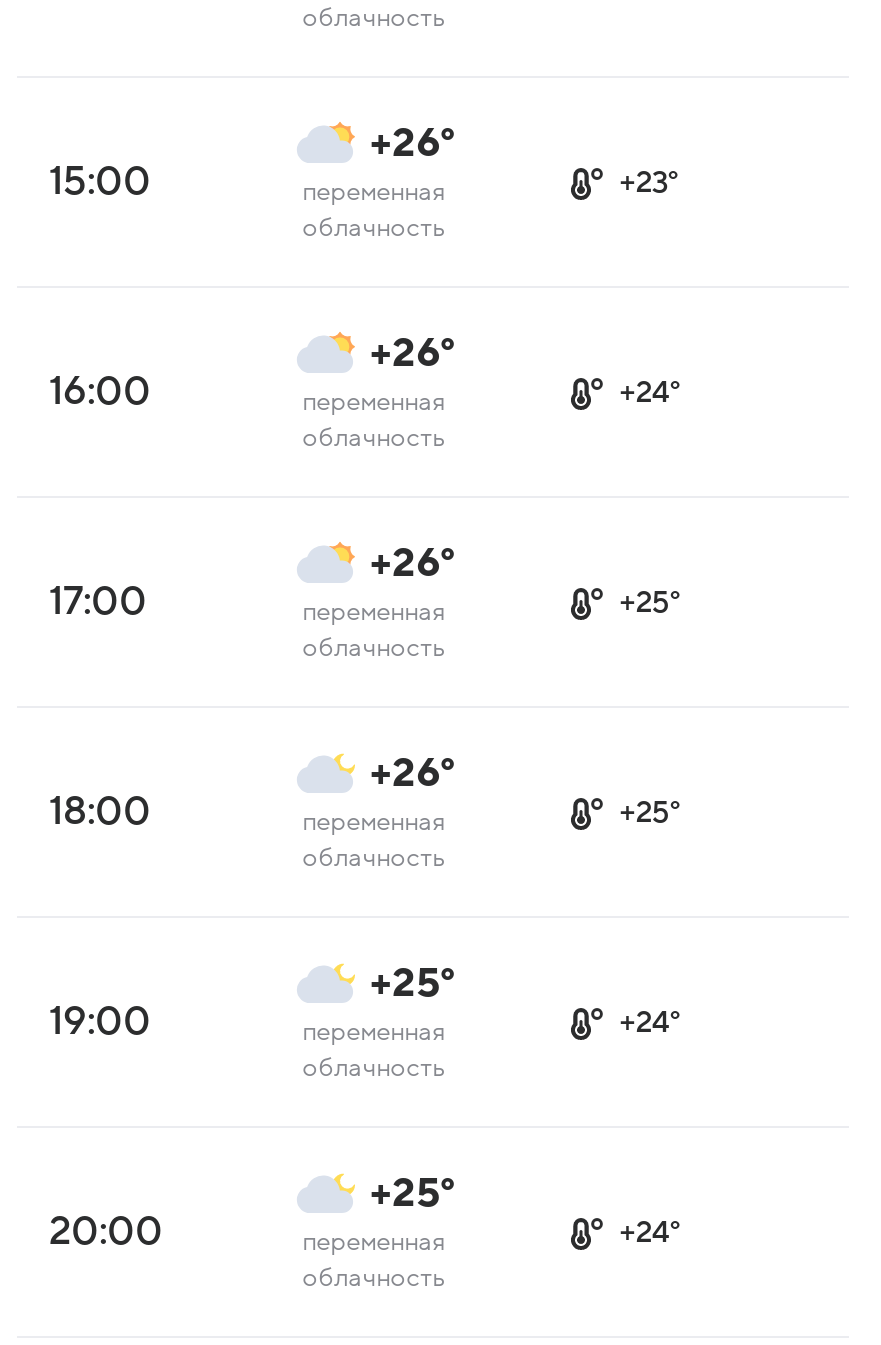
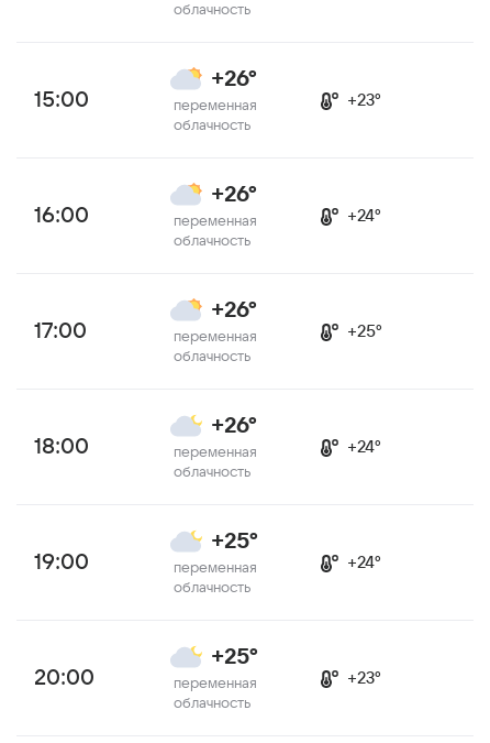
[620,796,680,828] +25° -> [348,438,382,456] +24°
[620,1216,680,1248] +24° -> [348,669,382,687] +23°

